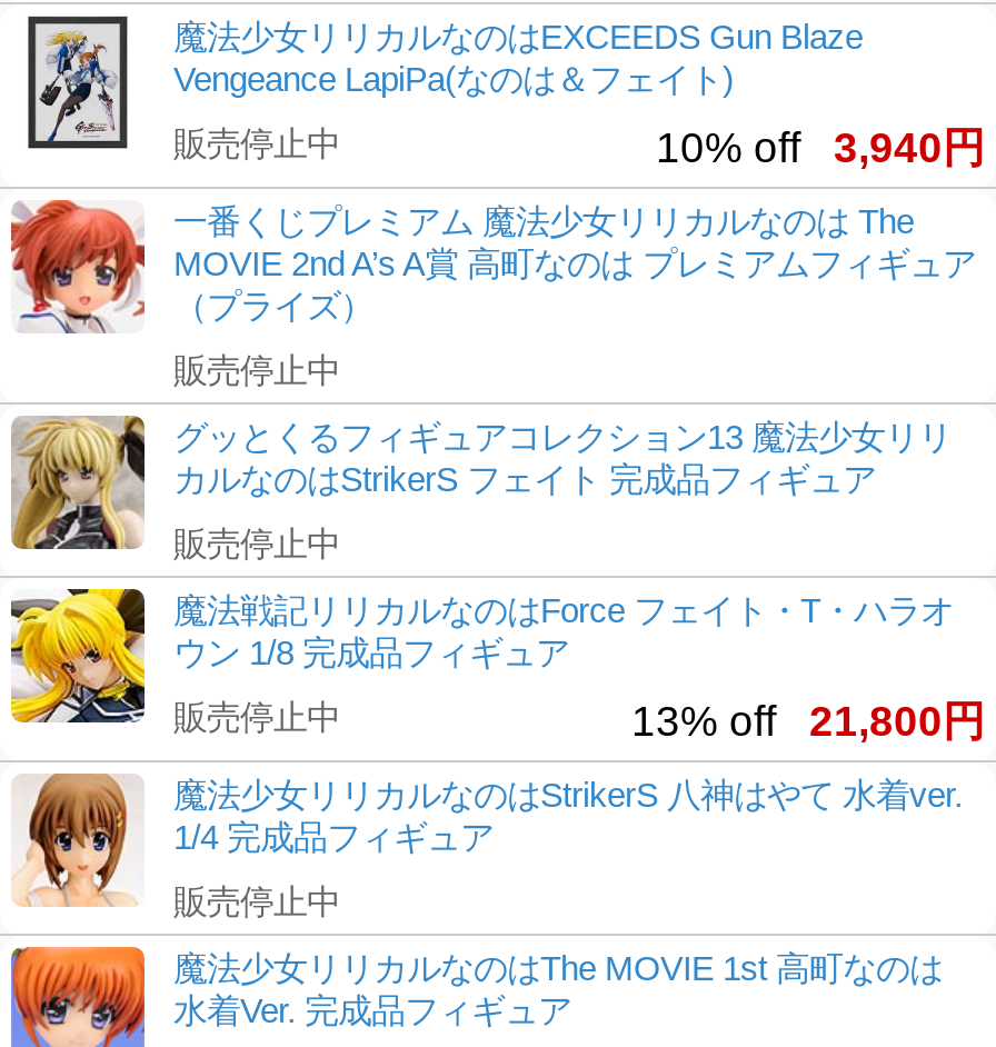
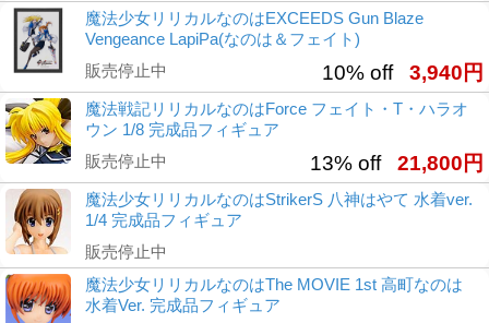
[9,198,976,562] [image] | 一番くじプレミアム 魔法少女リリカルなのは The | MOVIE 2nd A’s A賞 高町なのは プレミアムフィギュア | （プライズ） | 販売停止中 | グッとくるフィギュアコレクション13 魔法少女リリ | カルなのはStrikerS フェイト 完成品フィギュア | 販売停止中 -> none
[9,405,142,551] [image] -> none

